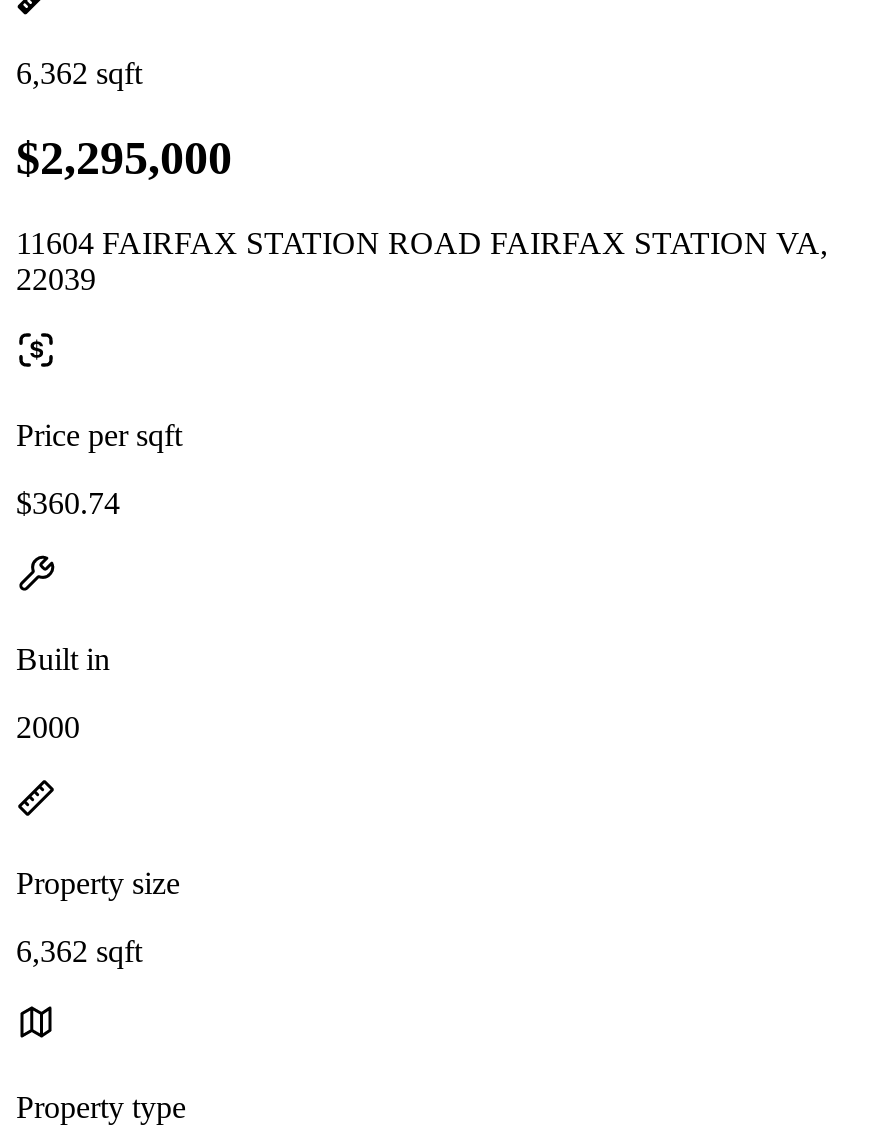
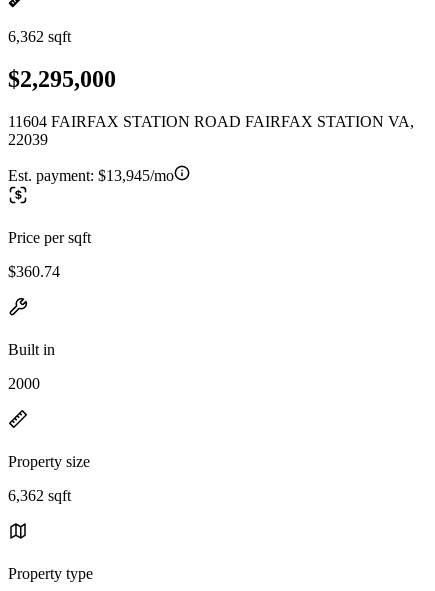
none -> [8,167,174,184] Est. payment: $13,945/mo

